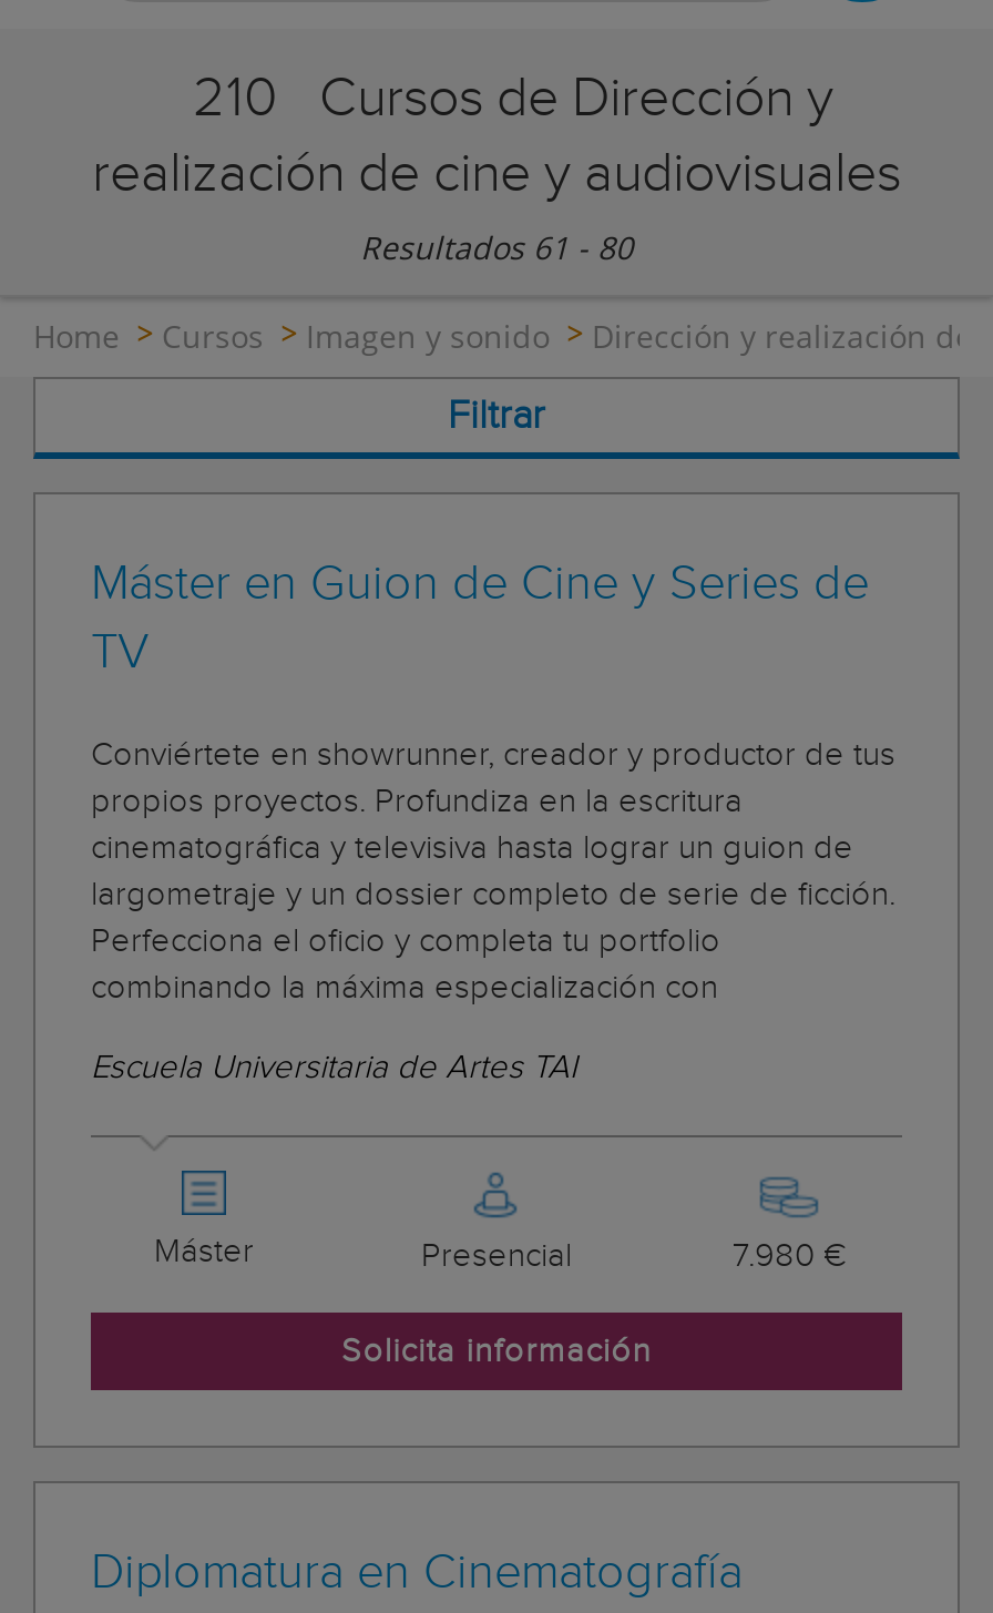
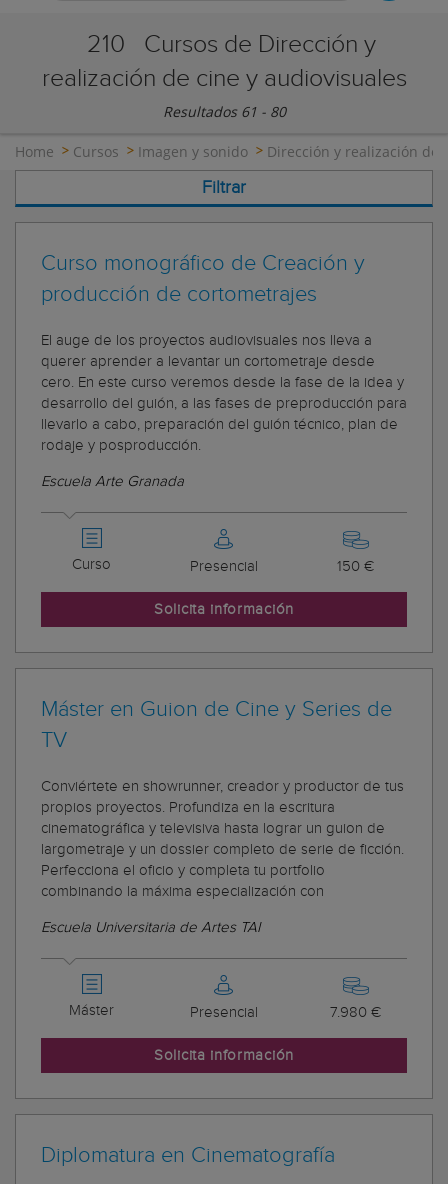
none -> [41,251,407,490] Curso monográfico de Creación y | producción de cortometrajes | El auge de los proyectos audiovisuales nos lleva a | querer aprender a levantar un cortometraje desde | cero. En este curso veremos desde la fase de la idea y | desarrollo del guión, a las fases de preproducción para | llevarlo a cabo, preparación del guión técnico, plan de | rodaje y posproducción. | Escuela Arte Granada
none -> [72,556,374,618] Curso | Presencial | 150 € | Solicita información

